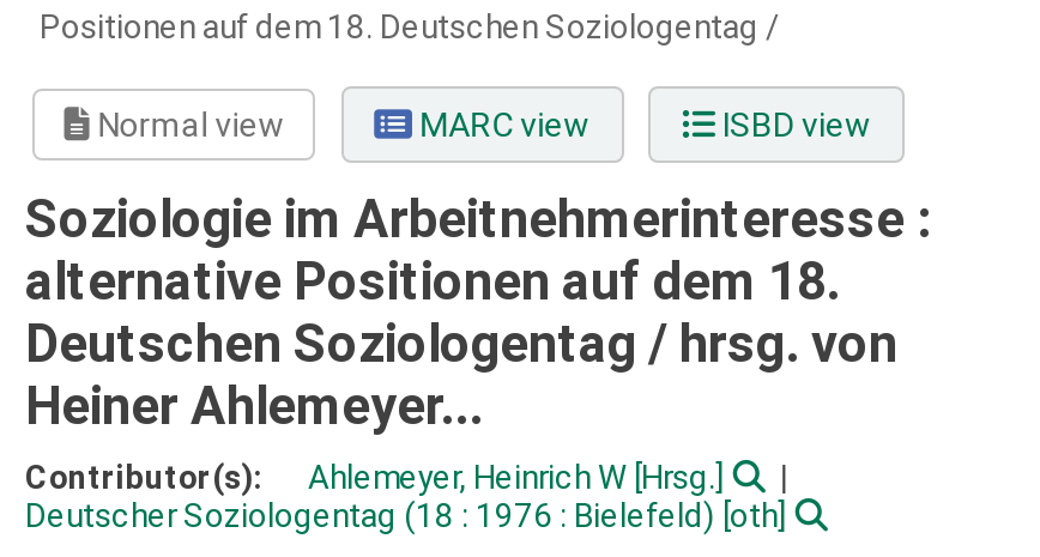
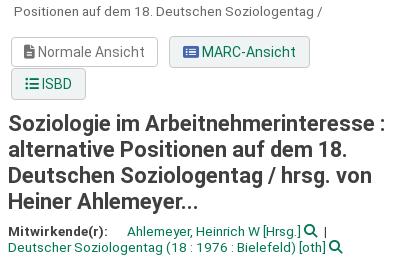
[90,106,871,144] Normal view | MARC view | ISBD view -> [35,44,296,92] Normale Ansicht | MARC-Ansicht | ISBD
[25,459,270,497] Contributor(s): -> [8,223,111,239] Mitwirkende(r):

